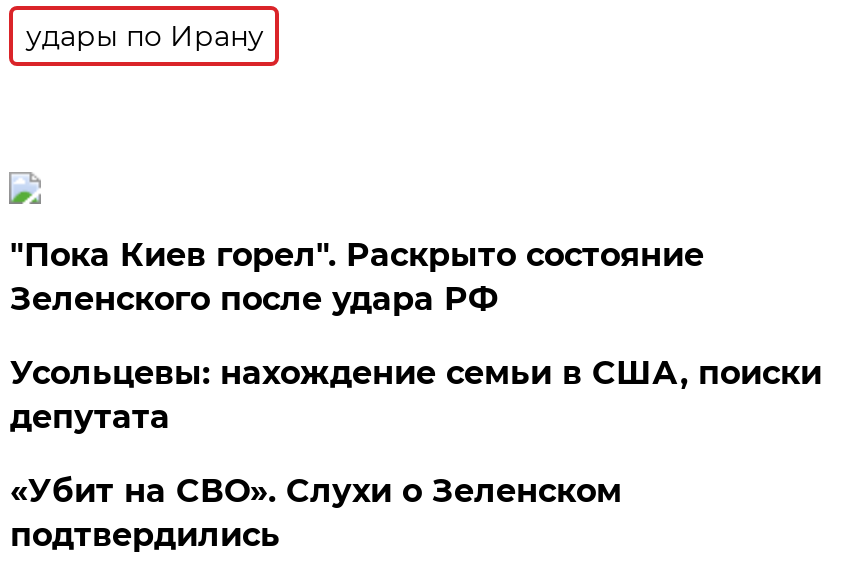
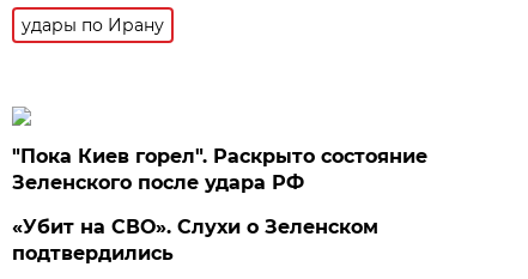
[10,354,822,436] Усольцевы: нахождение семьи в США, поиски | депутата -> none

